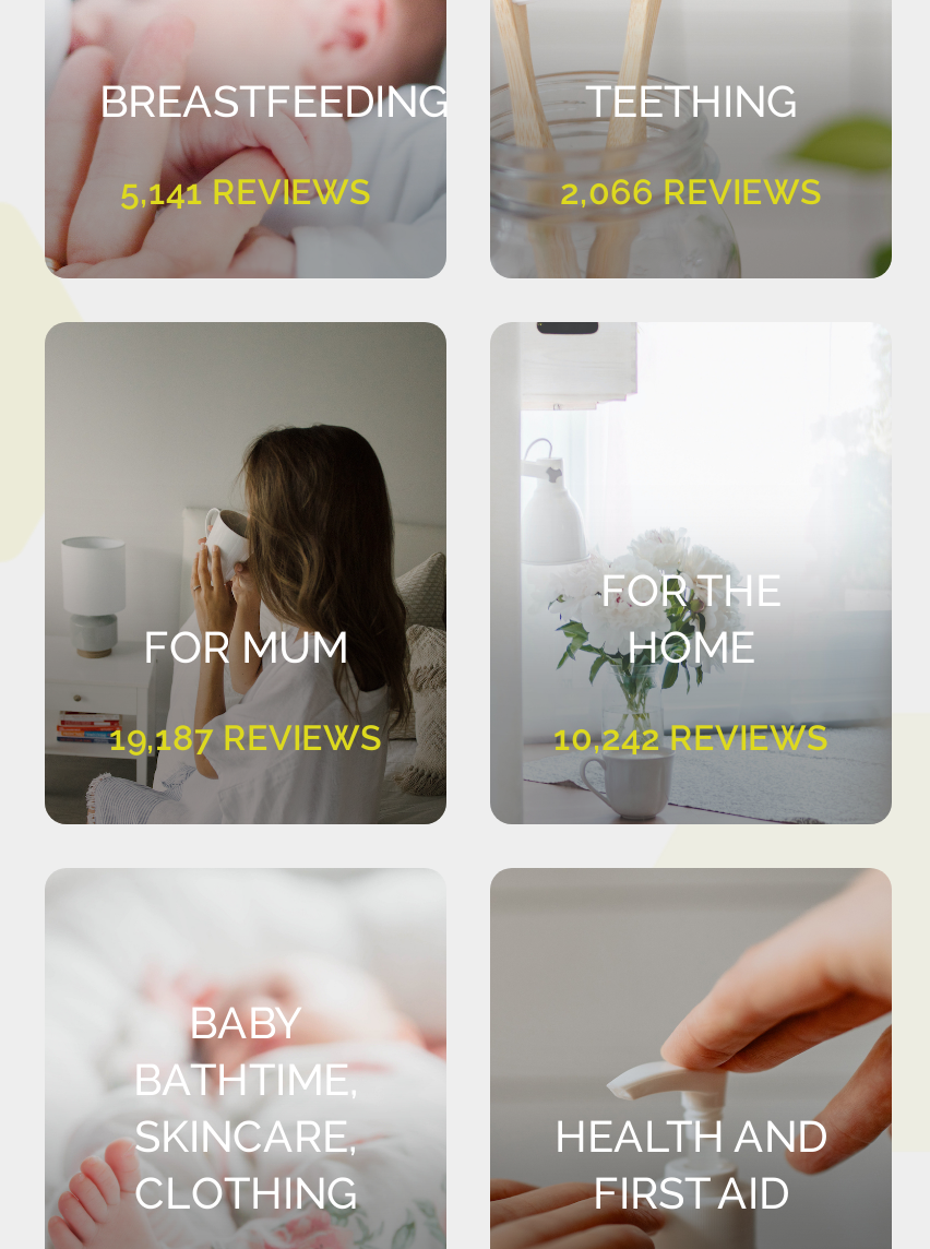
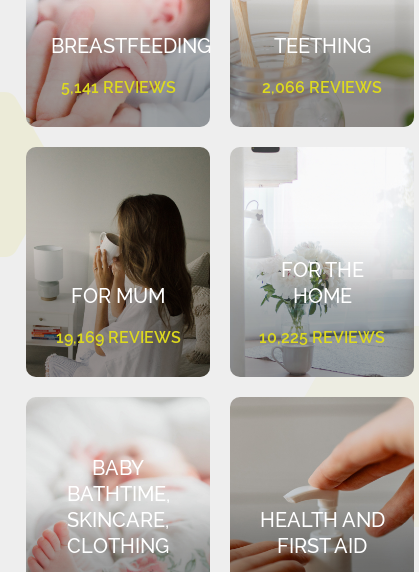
[109,717,382,759] 19,187 REVIEWS -> [55,328,180,347] 19,169 REVIEWS
[553,717,828,759] 10,242 REVIEWS -> [259,328,385,347] 10,225 REVIEWS

